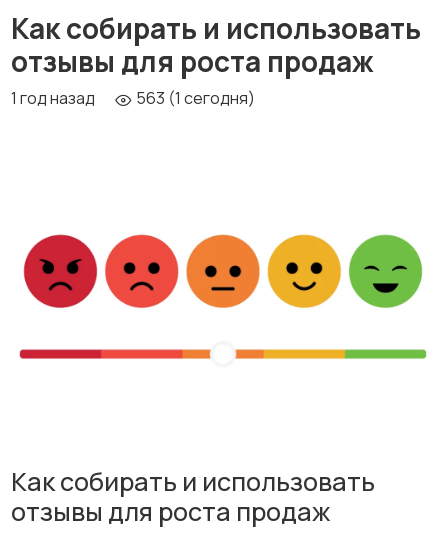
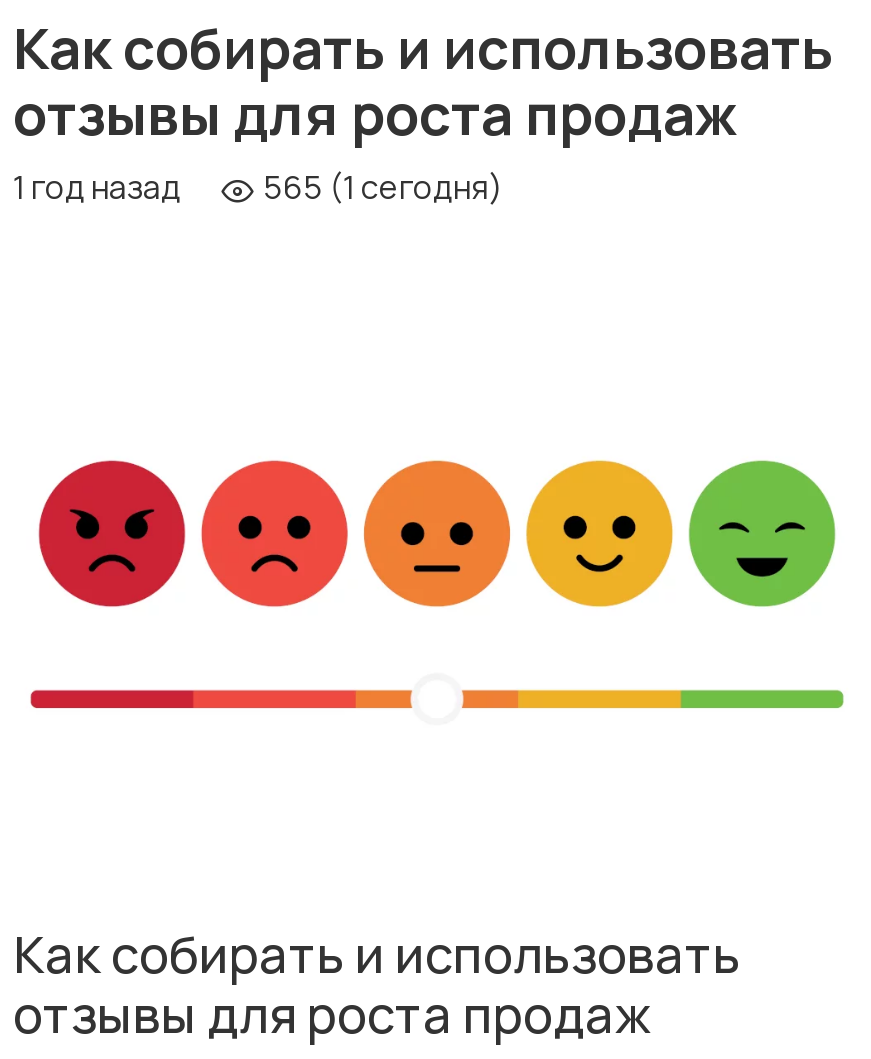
[11,87,255,109] 1 год назад 563 (1 сегодня) -> [13,165,503,209] 1 год назад 565 (1 сегодня)

